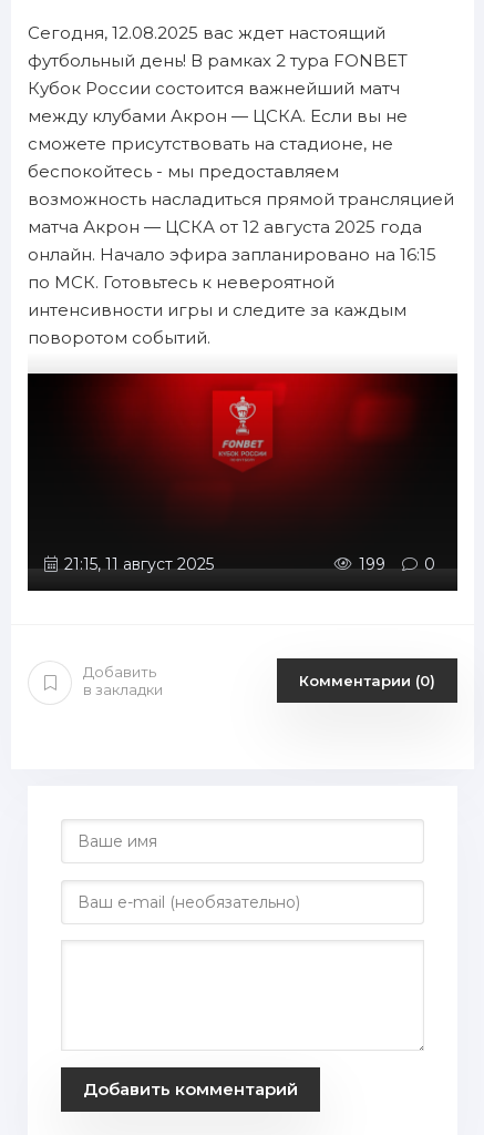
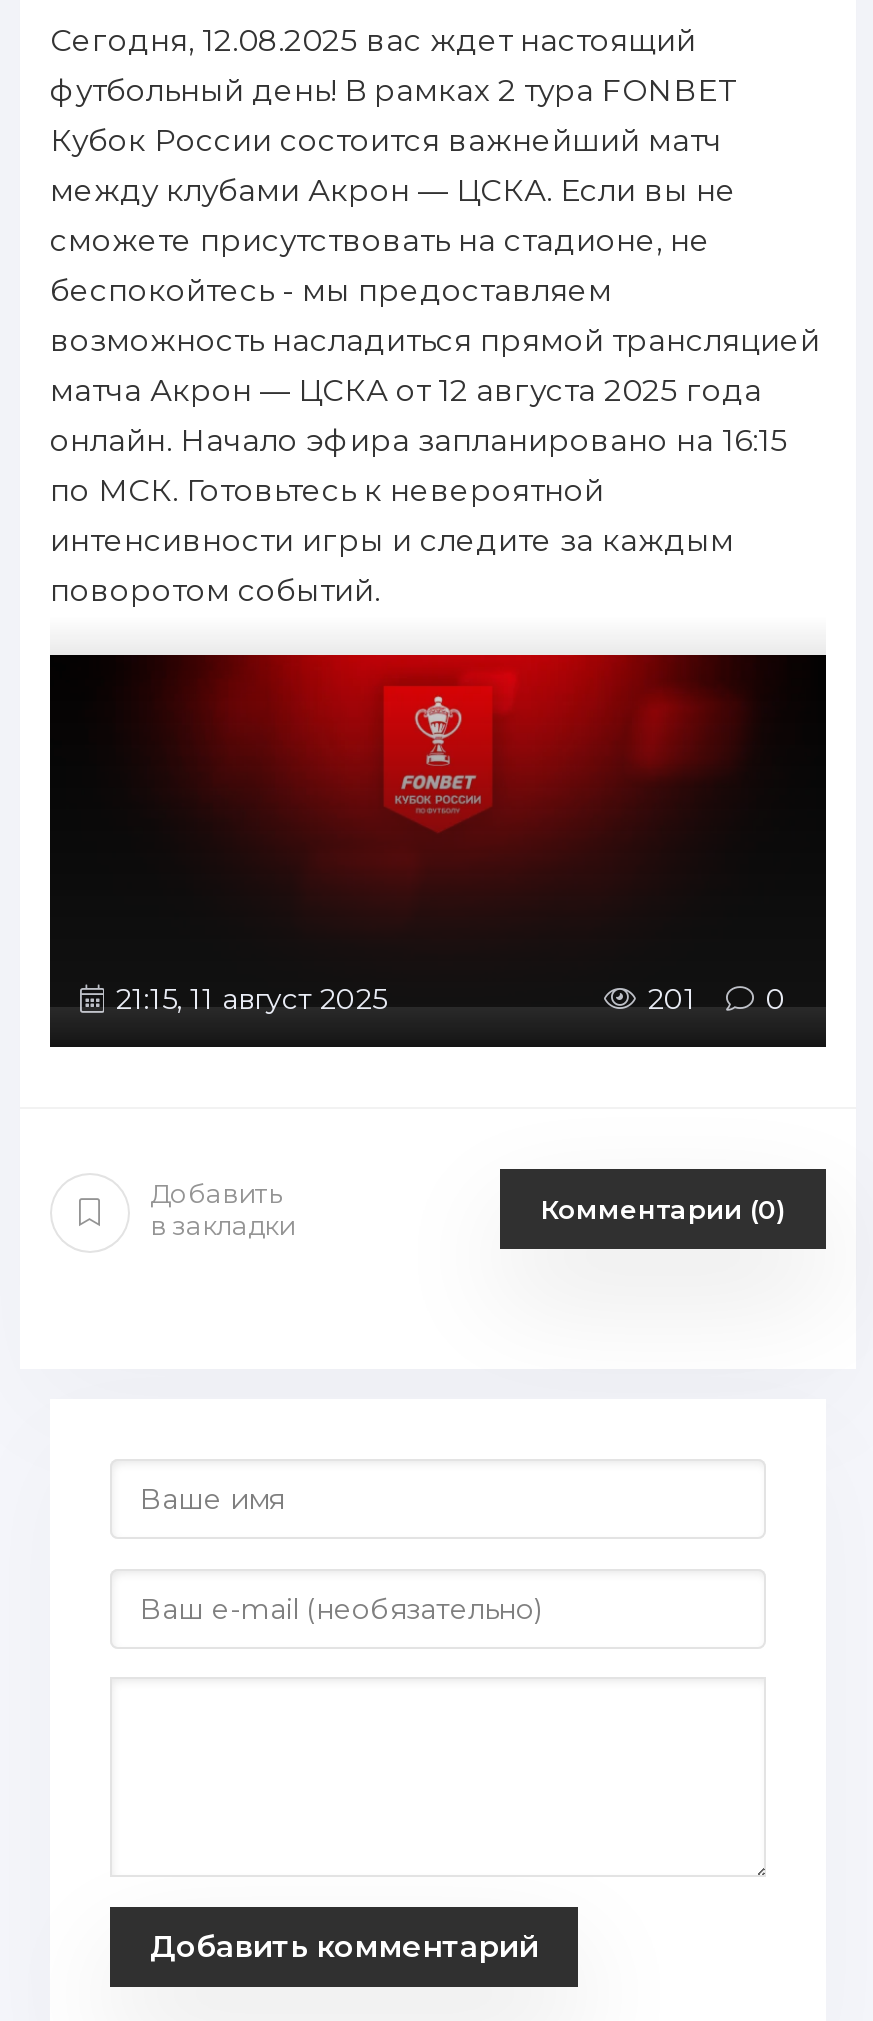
[359,554,385,574] 199 -> [648,981,696,1017] 201

